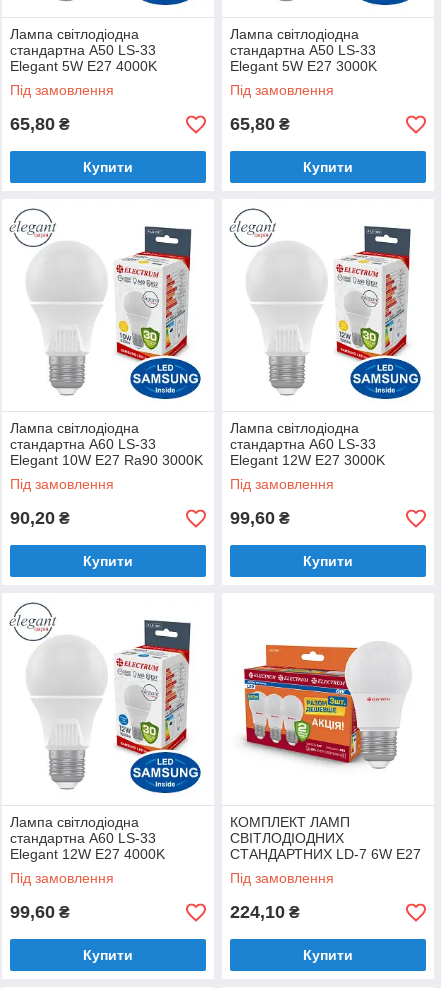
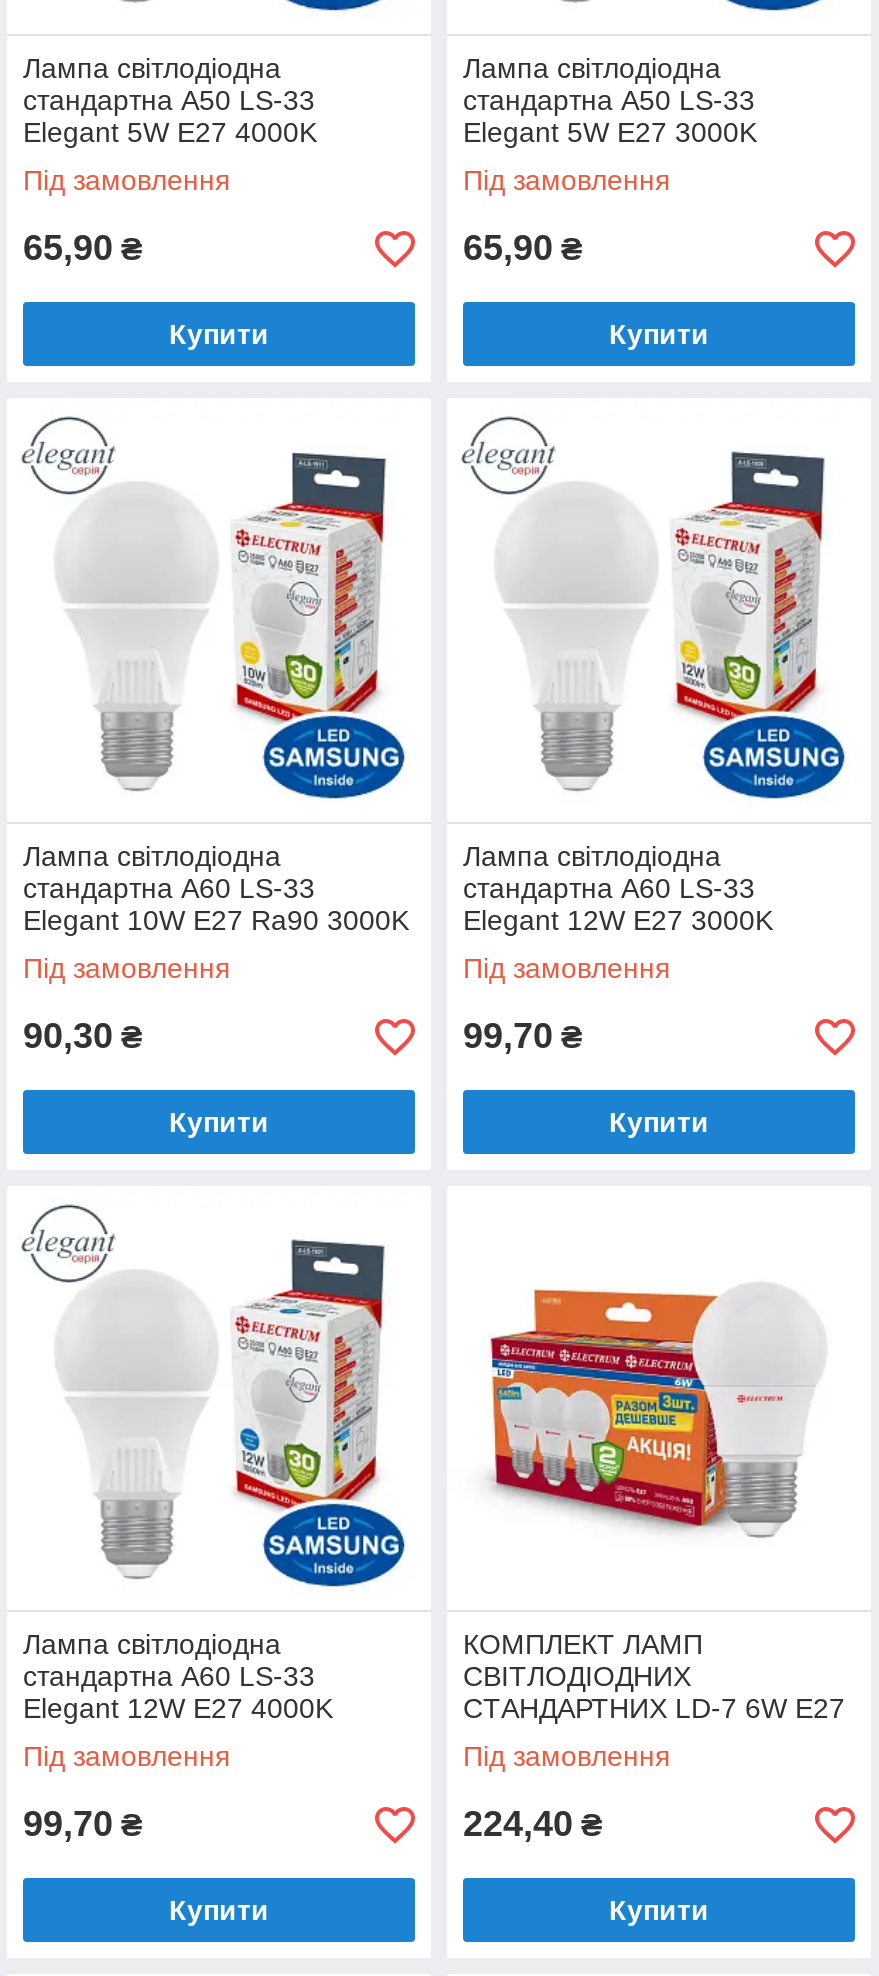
[10,114,70,134] 65,80 ₴ -> [23,228,143,268] 65,90 ₴
[230,114,290,134] 65,80 ₴ -> [463,228,583,268] 65,90 ₴
[10,508,70,528] 90,20 ₴ -> [23,1016,143,1056] 90,30 ₴
[230,508,290,528] 99,60 ₴ -> [463,1016,583,1056] 99,70 ₴
[10,902,70,922] 99,60 ₴ -> [23,1804,143,1844] 99,70 ₴
[230,902,300,922] 224,10 ₴ -> [463,1804,603,1844] 224,40 ₴

